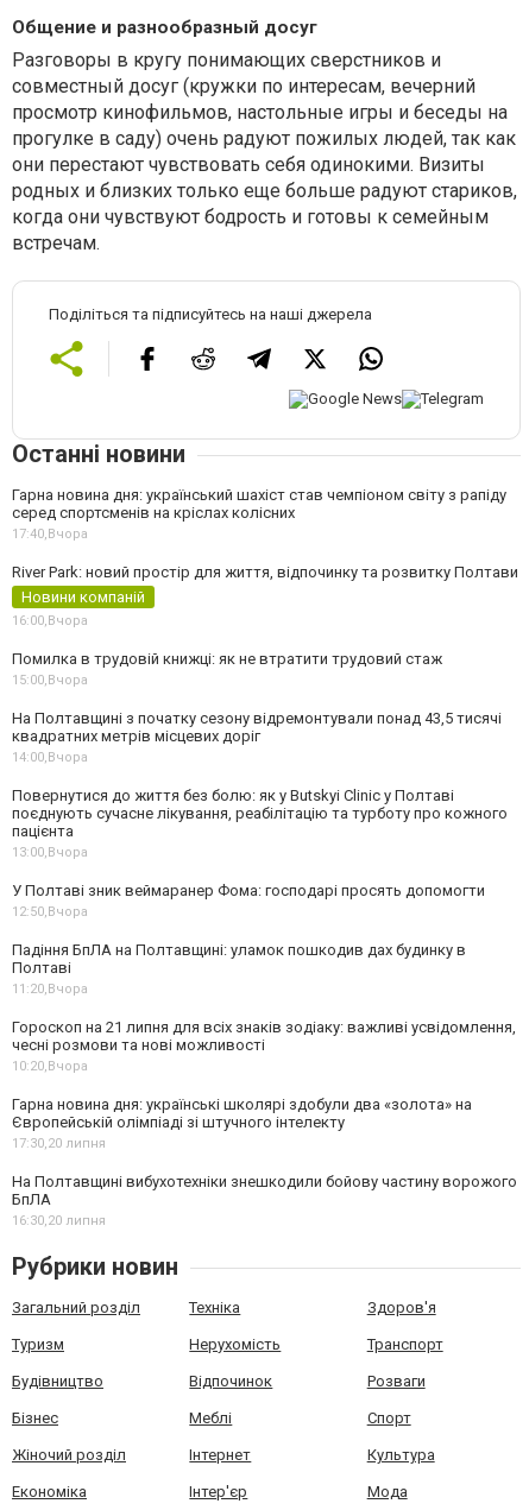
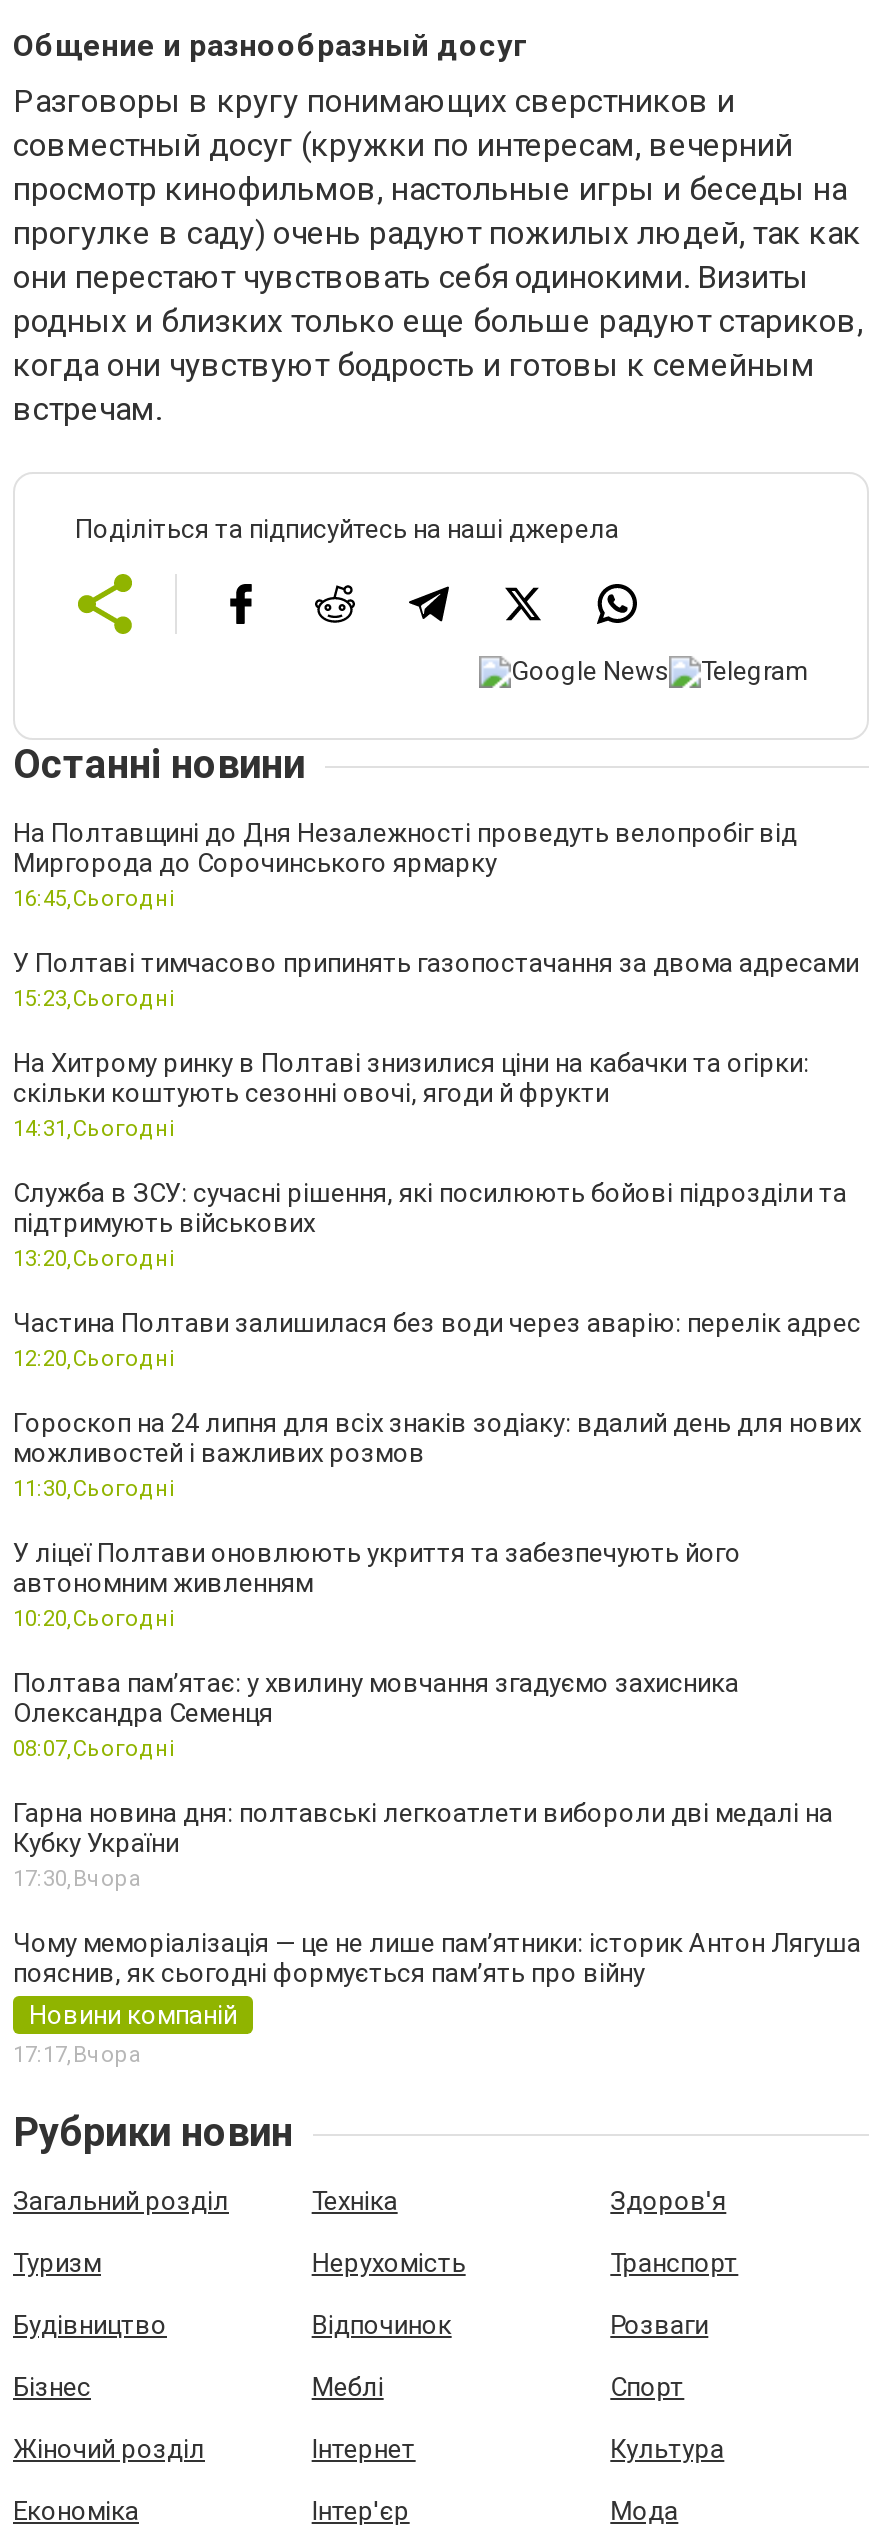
[12,485,518,580] Гарна новина дня: український шахіст став чемпіоном світу з рапіду | серед спортсменів на кріслах колісних | 17:40,Вчора | River Park: новий простір для життя, відпочинку та розвитку Полтави -> [13,817,861,1987] На Полтавщині до Дня Незалежності проведуть велопробіг від | Миргорода до Сорочинського ярмарку | 16:45,Сьогодні | У Полтаві тимчасово припинять газопостачання за двома адресами | 15:23,Сьогодні | На Хитрому ринку в Полтаві знизилися ціни на кабачки та огірки: | скільки коштують сезонні овочі, ягоди й фрукти | 14:31, Сьогодні | Служба в ЗСУ: сучасні рішення, які посилюють бойові підрозділи та | підтримують військових | 13:20,Сьогодні | Частина Полтави залишилася без води через аварію: перелік адрес | 12:20,Сьогодні | Гороскоп на 24 липня для всіх знаків зодіаку: вдалий день для нових | можливостей і важливих розмов | 11:30,Сьогодні | У ліцеї Полтави оновлюють укриття та забезпечують його | автономним живленням | 10:20,Сьогодні | Полтава пам’ятає: у хвилину мовчання згадуємо захисника | Олександра Семенця | 08:07,Сьогодні | Гарна новина дня: полтавські легкоатлети вибороли дві медалі на | Кубку України | 17:30, Вчора | Чому меморіалізація — це не лише пам’ятники: історик Антон Лягуша | пояснив, як сьогодні формується пам’ять про війну
moved [21,588,145,605] -> [29,1999,237,2029]: Новини компаній
[12,613,517,1228] 16:00,Вчора | Помилка в трудовій книжці: як не втратити трудовий стаж | 15:00,Вчора | На Полтавщині з початку сезону відремонтували понад 43,5 тисячі | квадратних метрів місцевих доріг | 14:00,Вчора | Повернутися до життя без болю: як у Butskyi Clinic у Полтаві | поєднують сучасне лікування, реабілітацію та турботу про кожного | пацієнта | 13:00,Вчора | У Полтаві зник веймаранер Фома: господарі просять допомогти | 12:50,Вчора | Падіння БпЛА на Полтавщині: уламок пошкодив дах будинку в | Полтаві | 11:20,Вчора | Гороскоп на 21 липня для всіх знаків зодіаку: важливі усвідомлення, | чесні розмови та нові можливості | 10:20,Вчора | Гарна новина дня: українські школярі здобули два «золота» на | Європейській олімпіаді зі штучного інтелекту | 17:30,20 липня | На Полтавщині вибухотехніки знешкодили бойову частину ворожого | БпЛА | 16:30,20 липня -> [13,2041,141,2067] 17:17, Вчора

